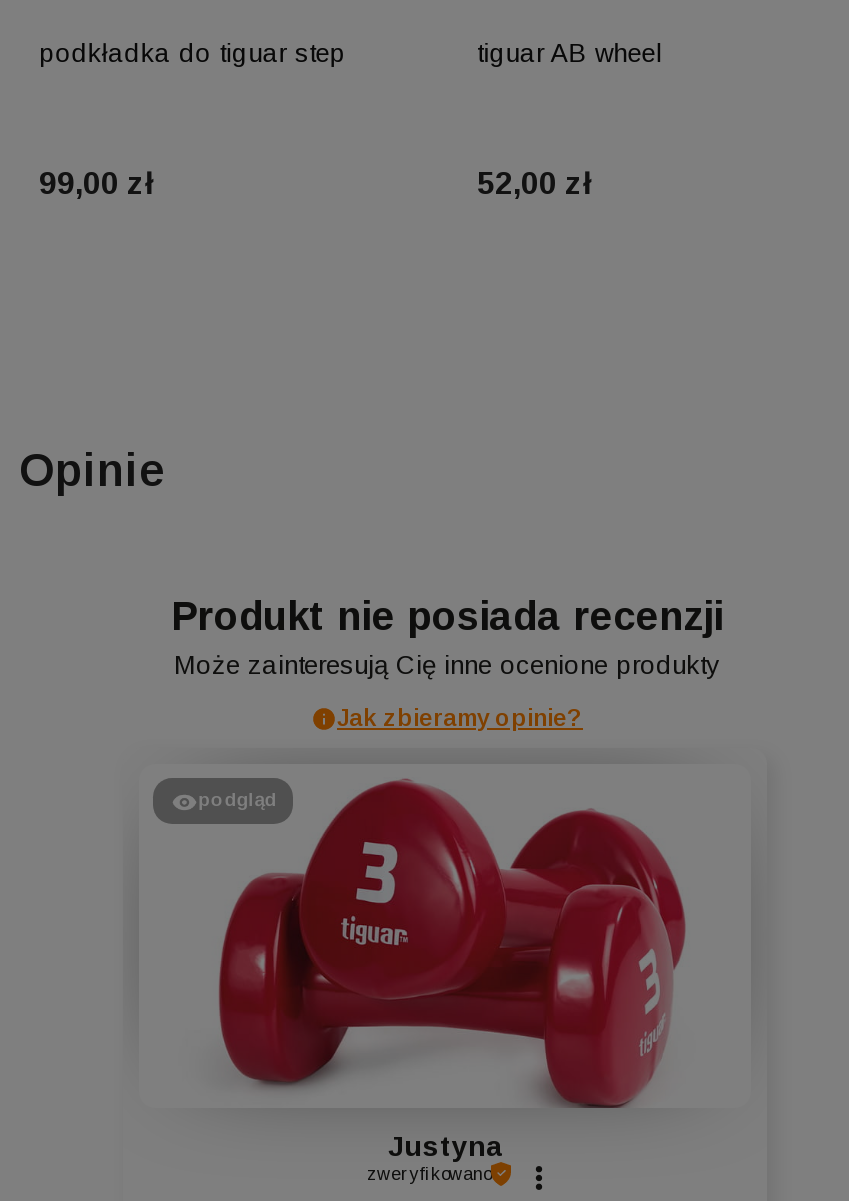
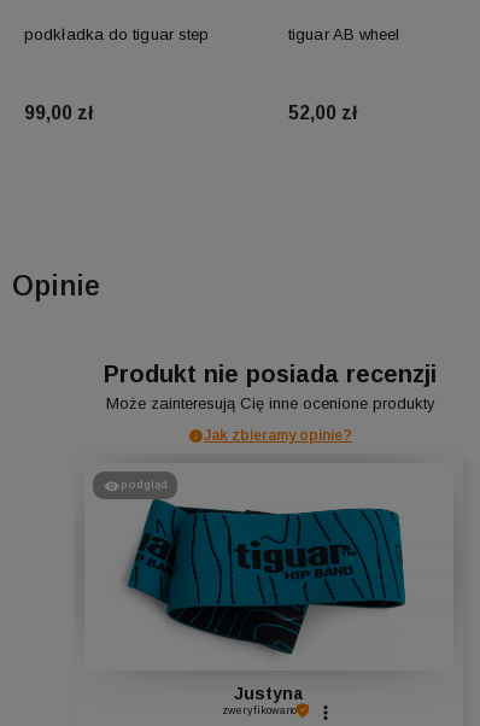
[203,778,687,1110] [image] -> [123,473,414,671] [image]

